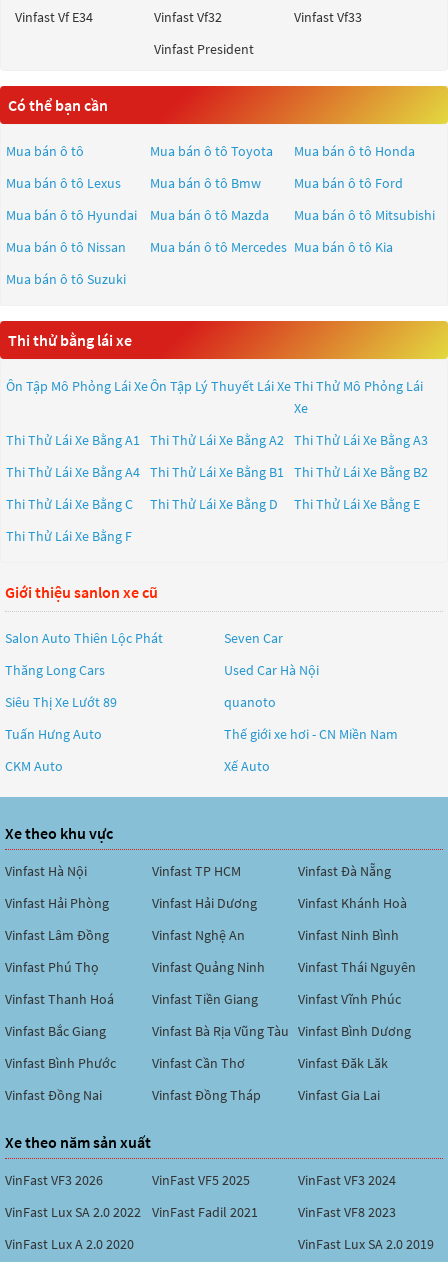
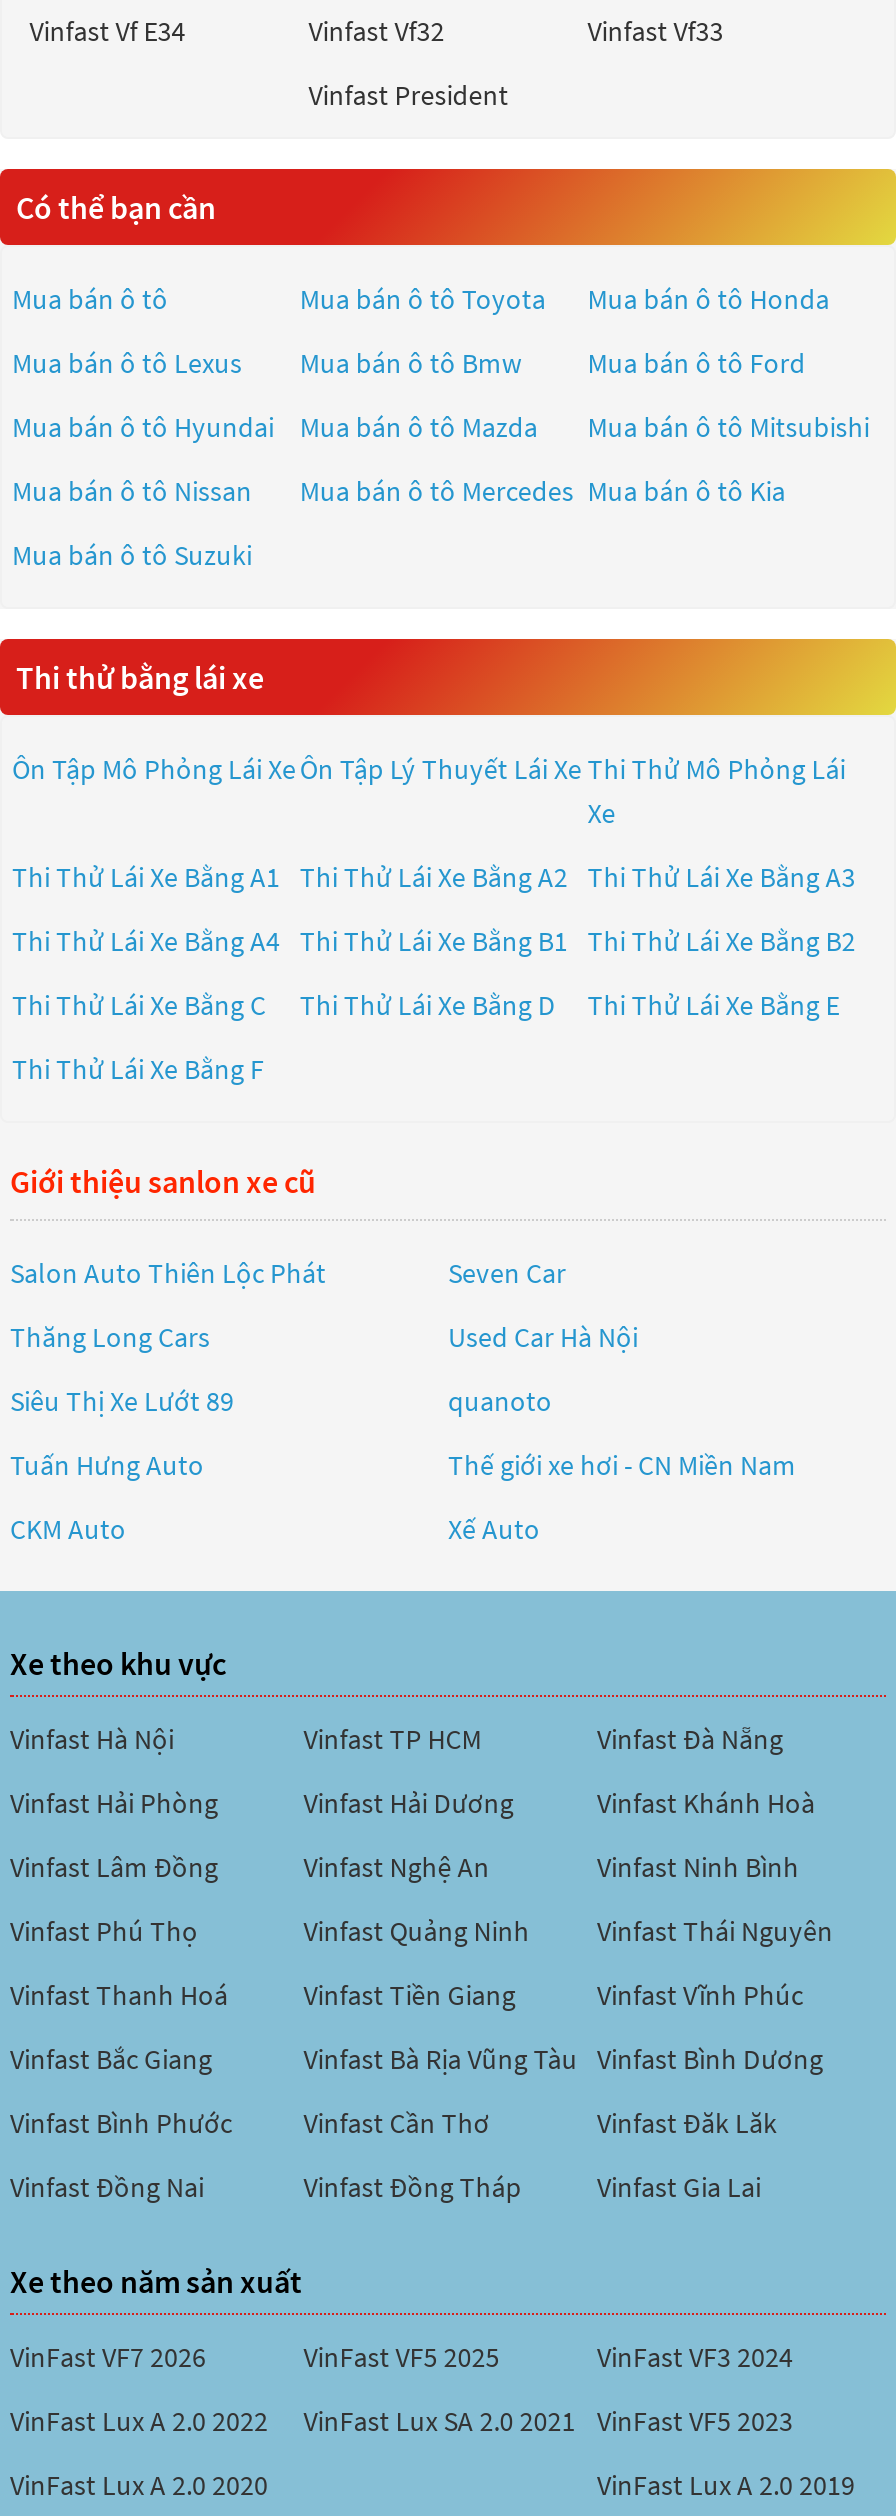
[5,1171,103,1189] VinFast VF3 2026 -> [10,2339,206,2375] VinFast VF7 2026
[5,1203,396,1221] VinFast Lux SA 2.0 2022 VinFast Fadil 2021 | VinFast VF8 2023 -> [10,2403,793,2439] VinFast Lux A 2.0 2022 | VinFast Lux SA 2.0 2021 VinFast VF5 2023
[298,1235,434,1253] VinFast Lux SA 2.0 2019 -> [597,2467,855,2503] VinFast Lux A 2.0 2019

